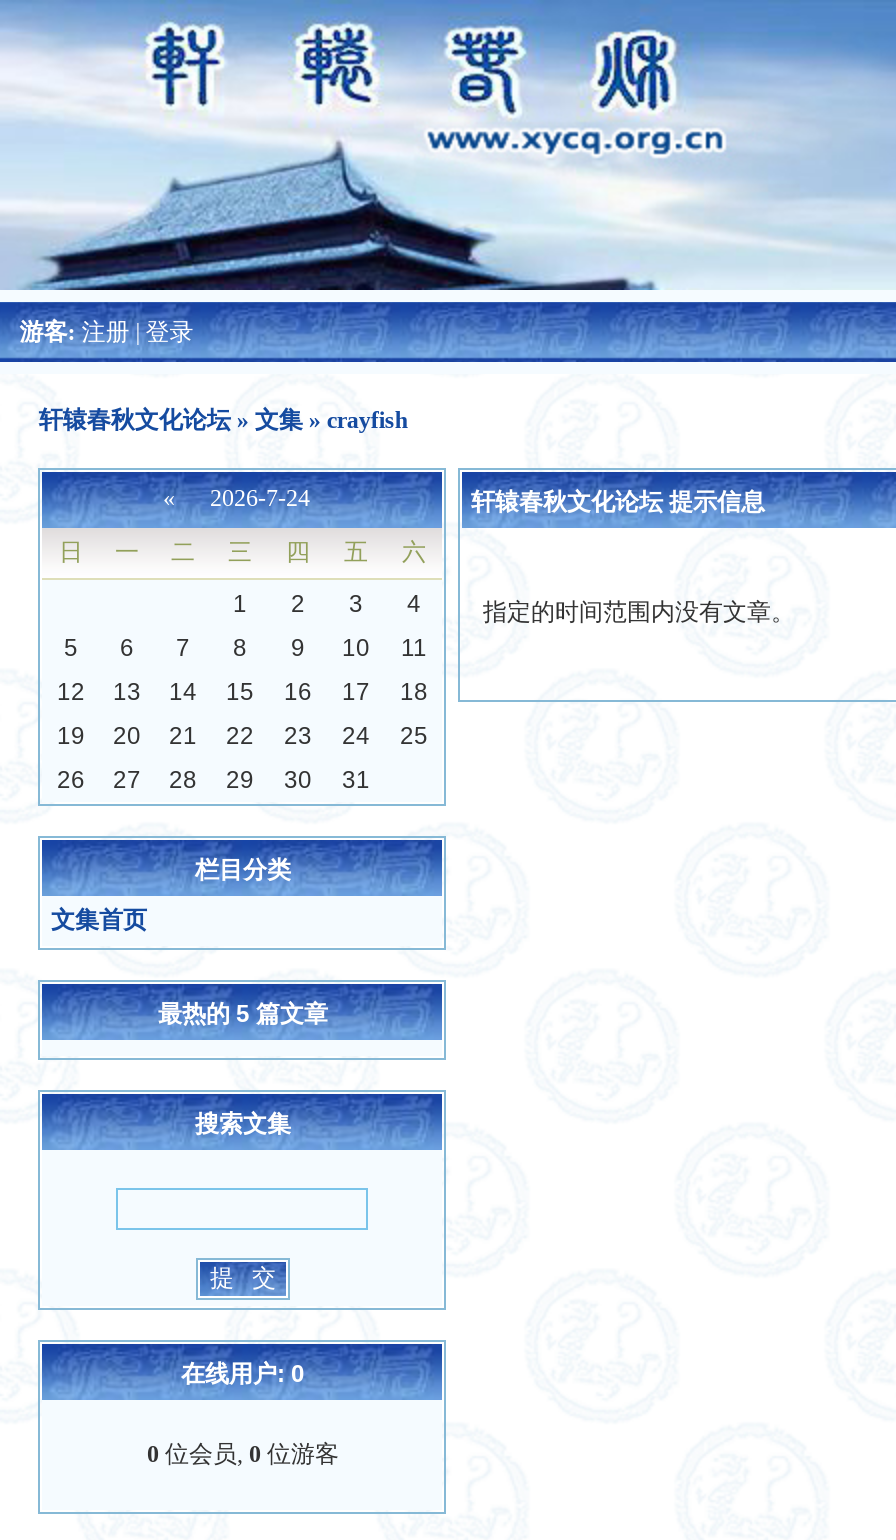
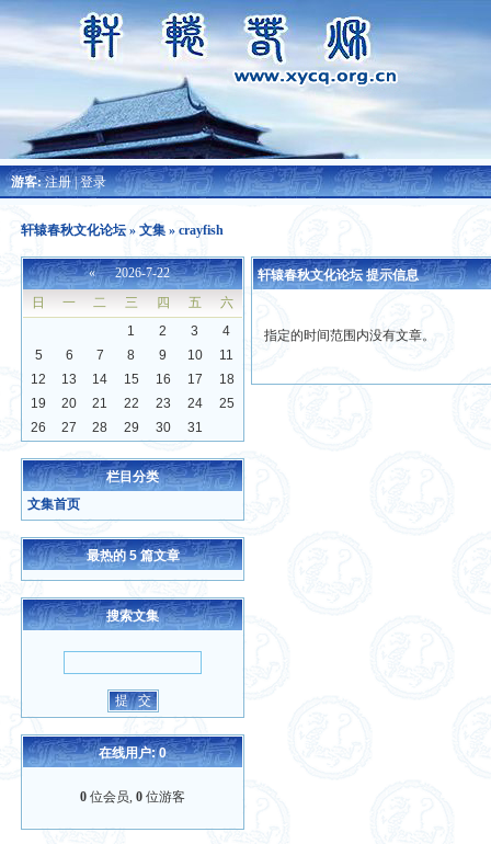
[210,484,310,512] 2026-7-24 -> [115,265,170,281] 2026-7-22

